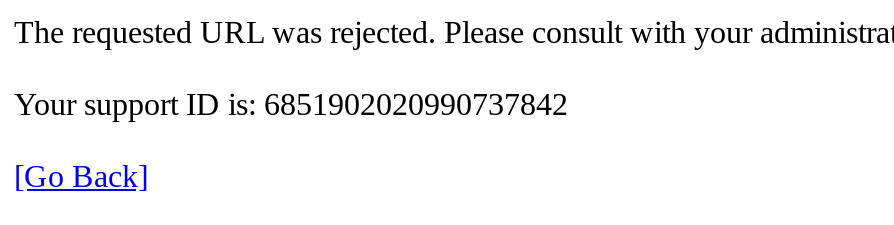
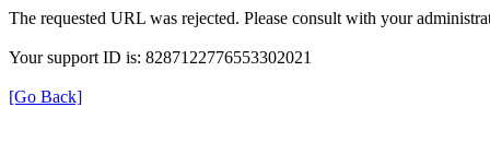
[14,87,568,121] Your support ID is: 6851902020990737842 -> [9,48,312,67] Your support ID is: 8287122776553302021

